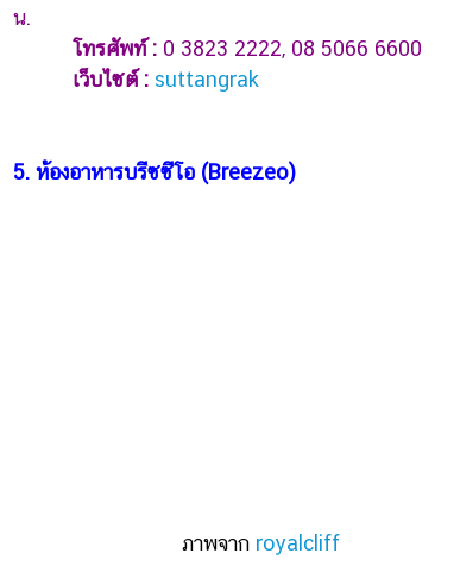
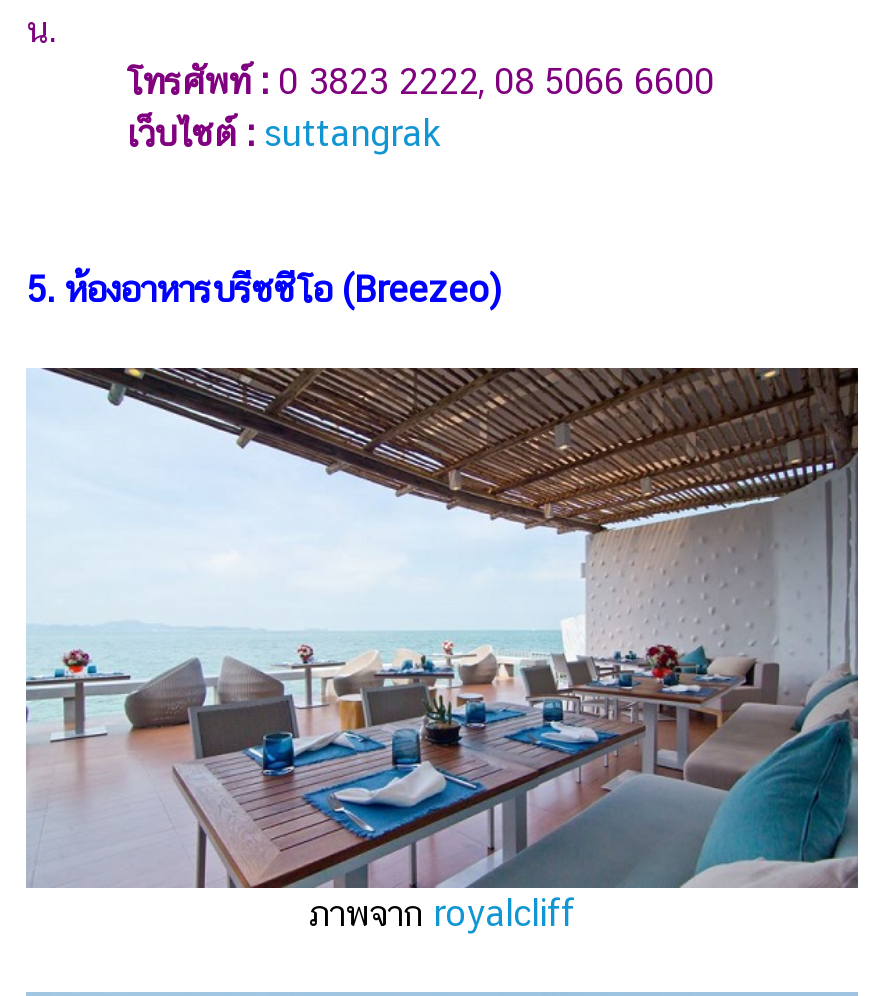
none -> [24,366,860,890] [image]

